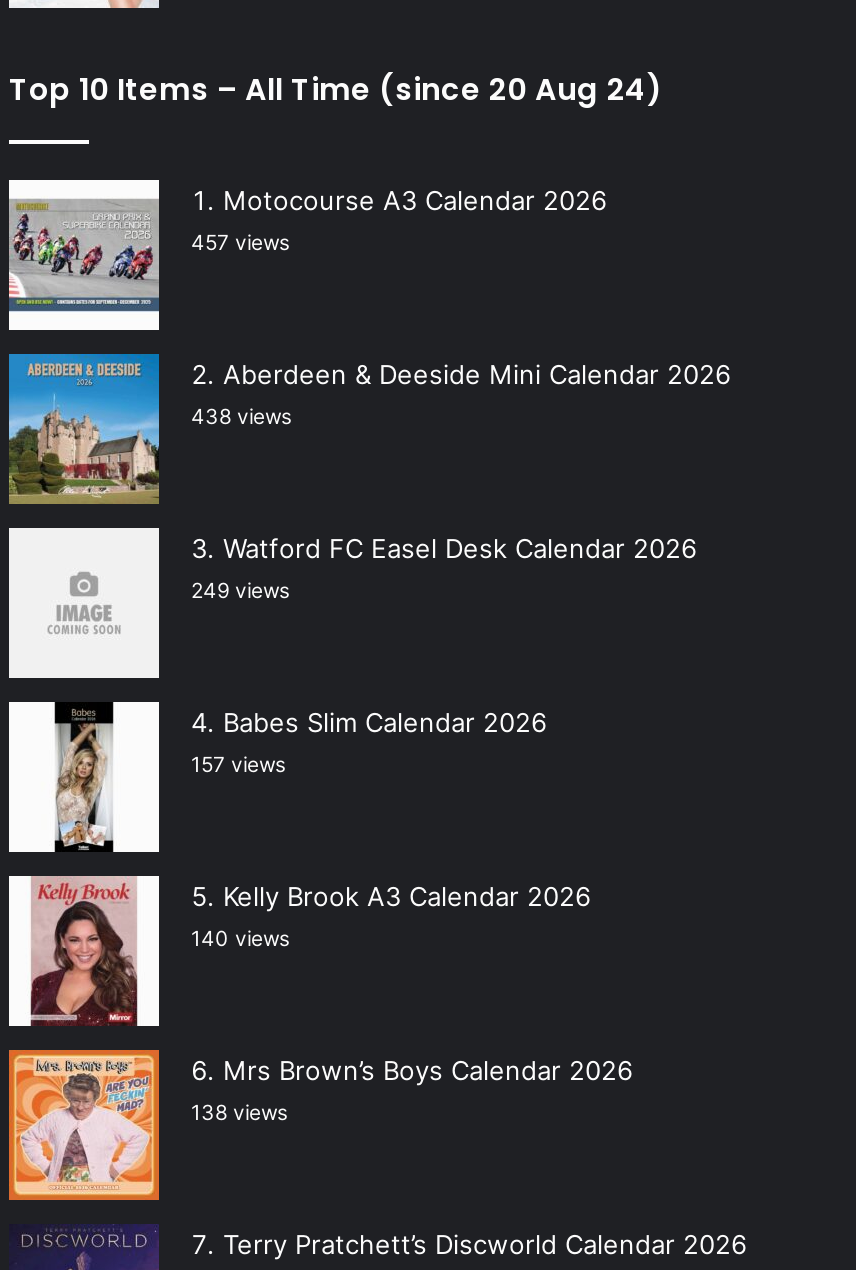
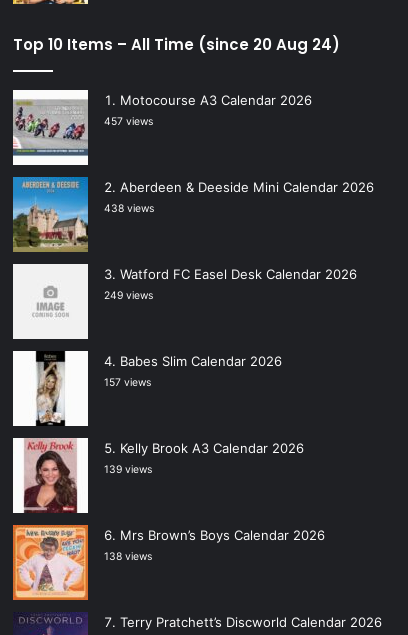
[191,927,289,953] 140 views -> [104,463,152,476] 139 views

